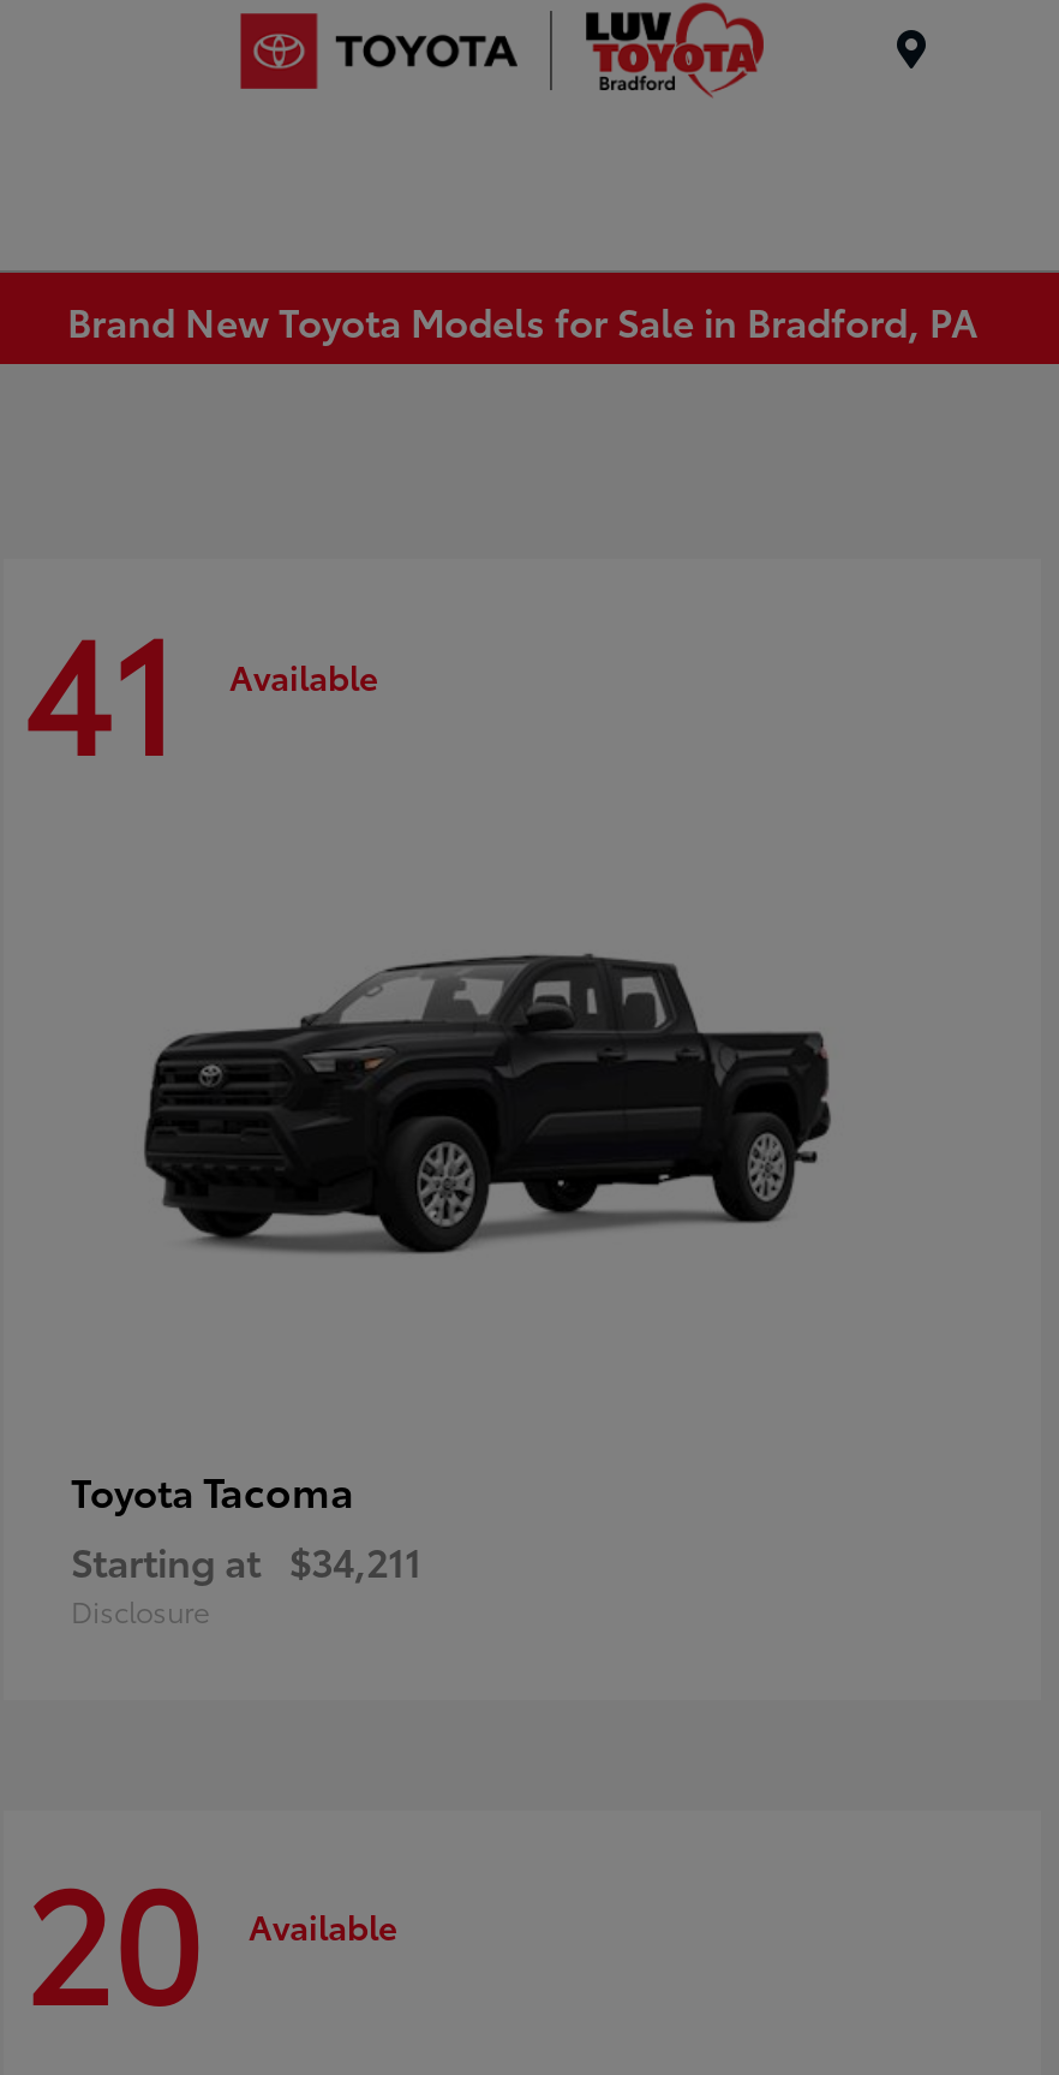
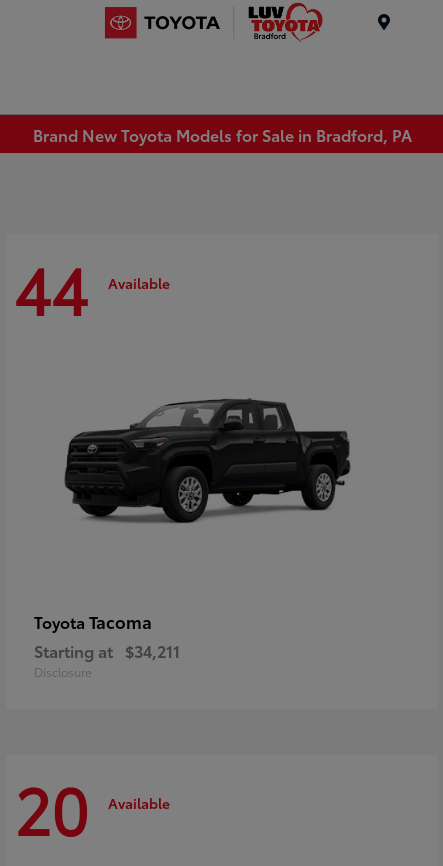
[23,575,378,796] 41 Available -> [14,241,170,333] 44 Available

